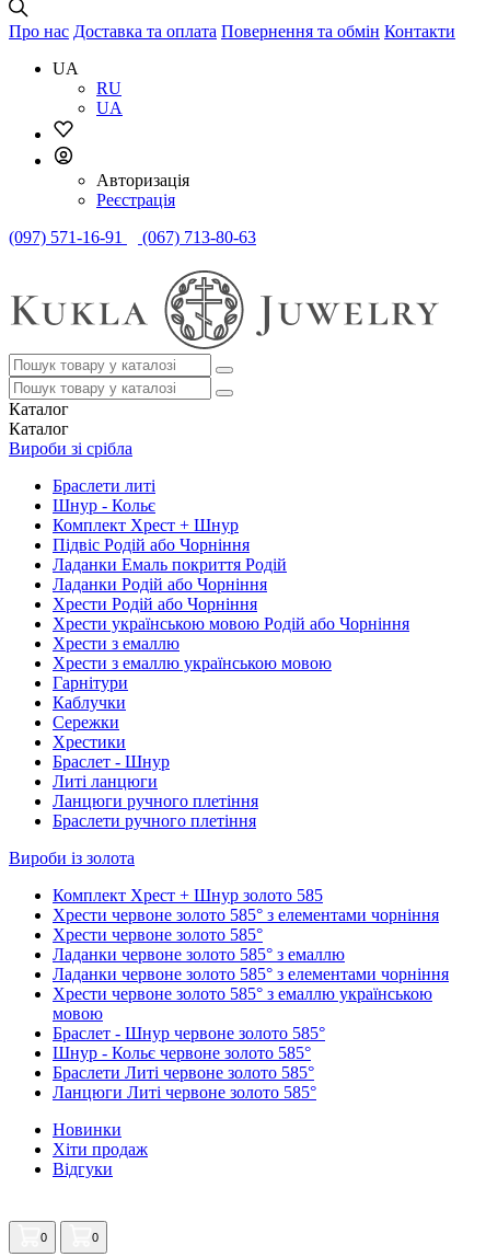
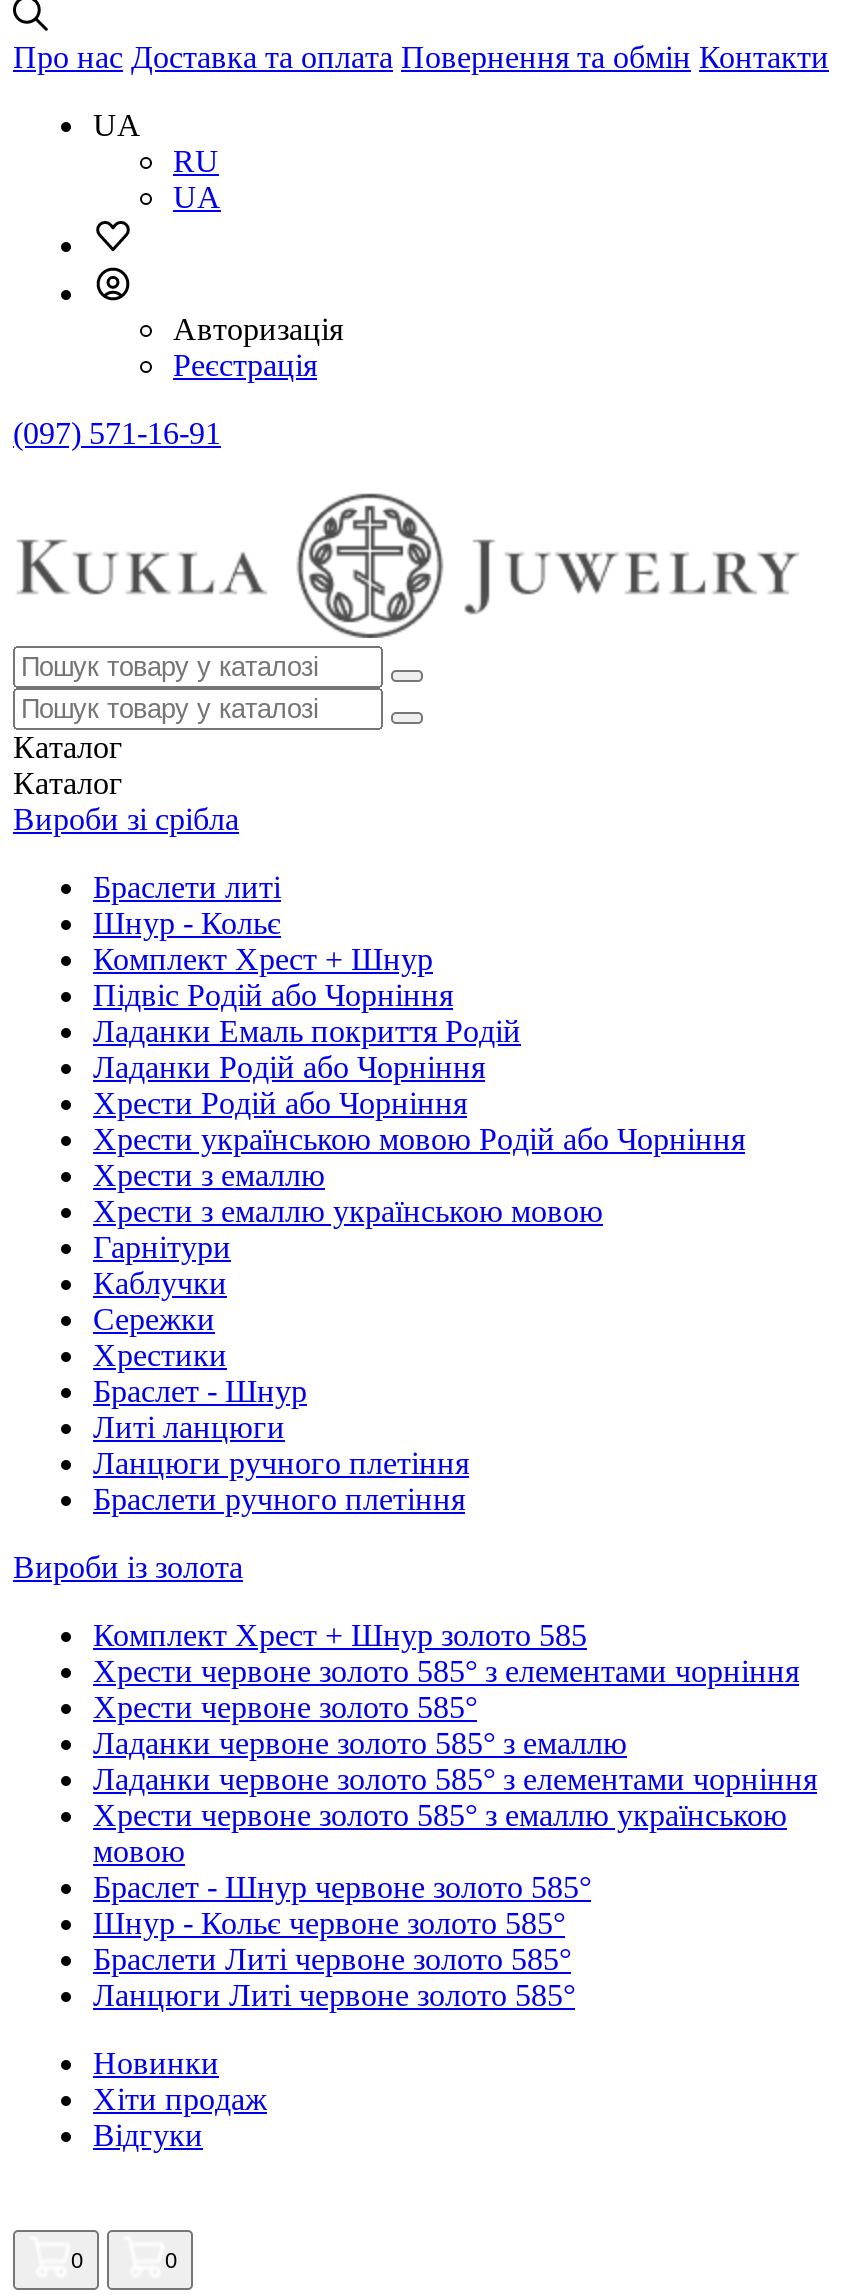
[142,228,256,246] (067) 713-80-63 -> none

